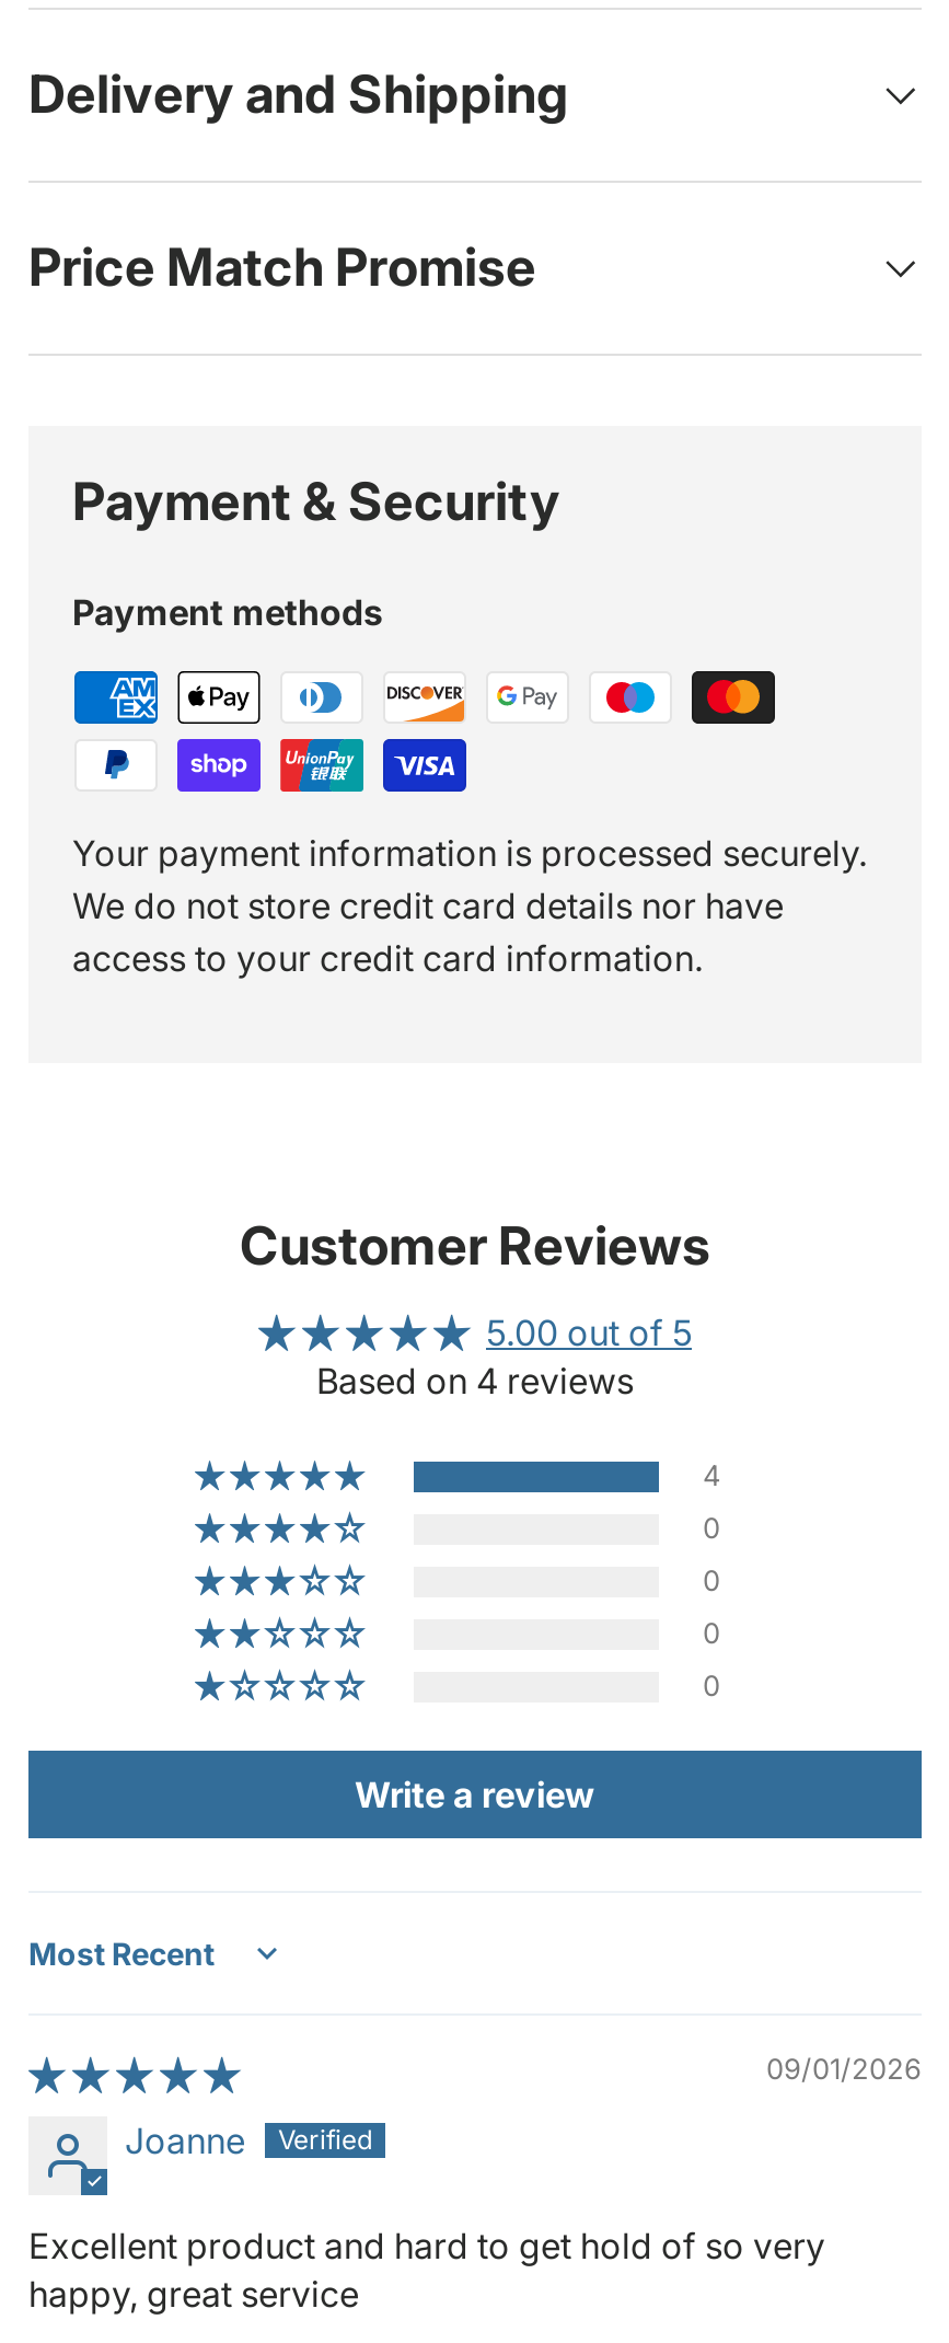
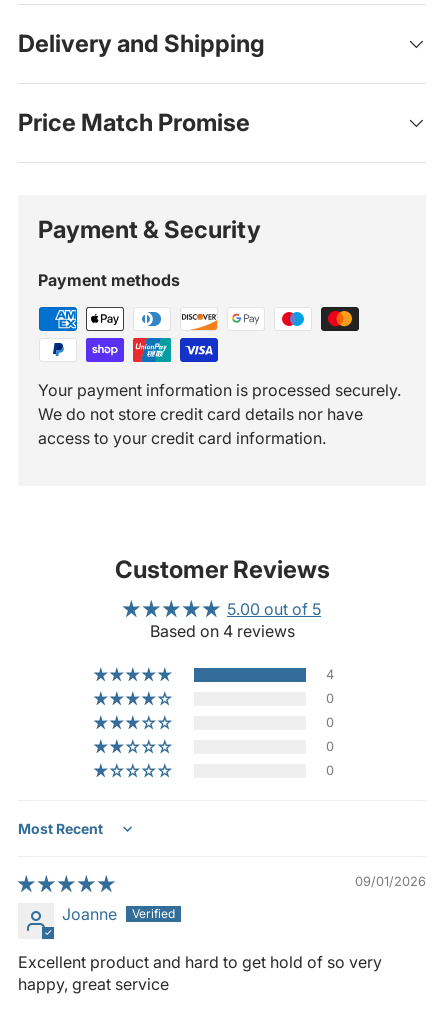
[355,1771,595,1815] Write a review -> none

